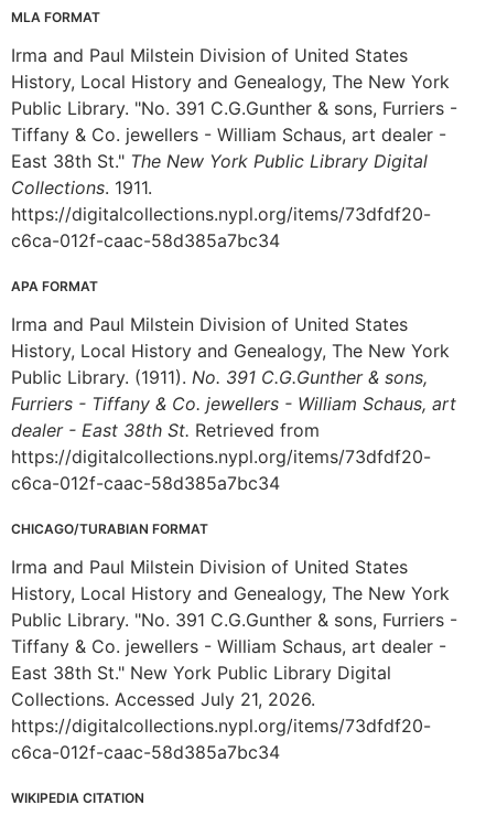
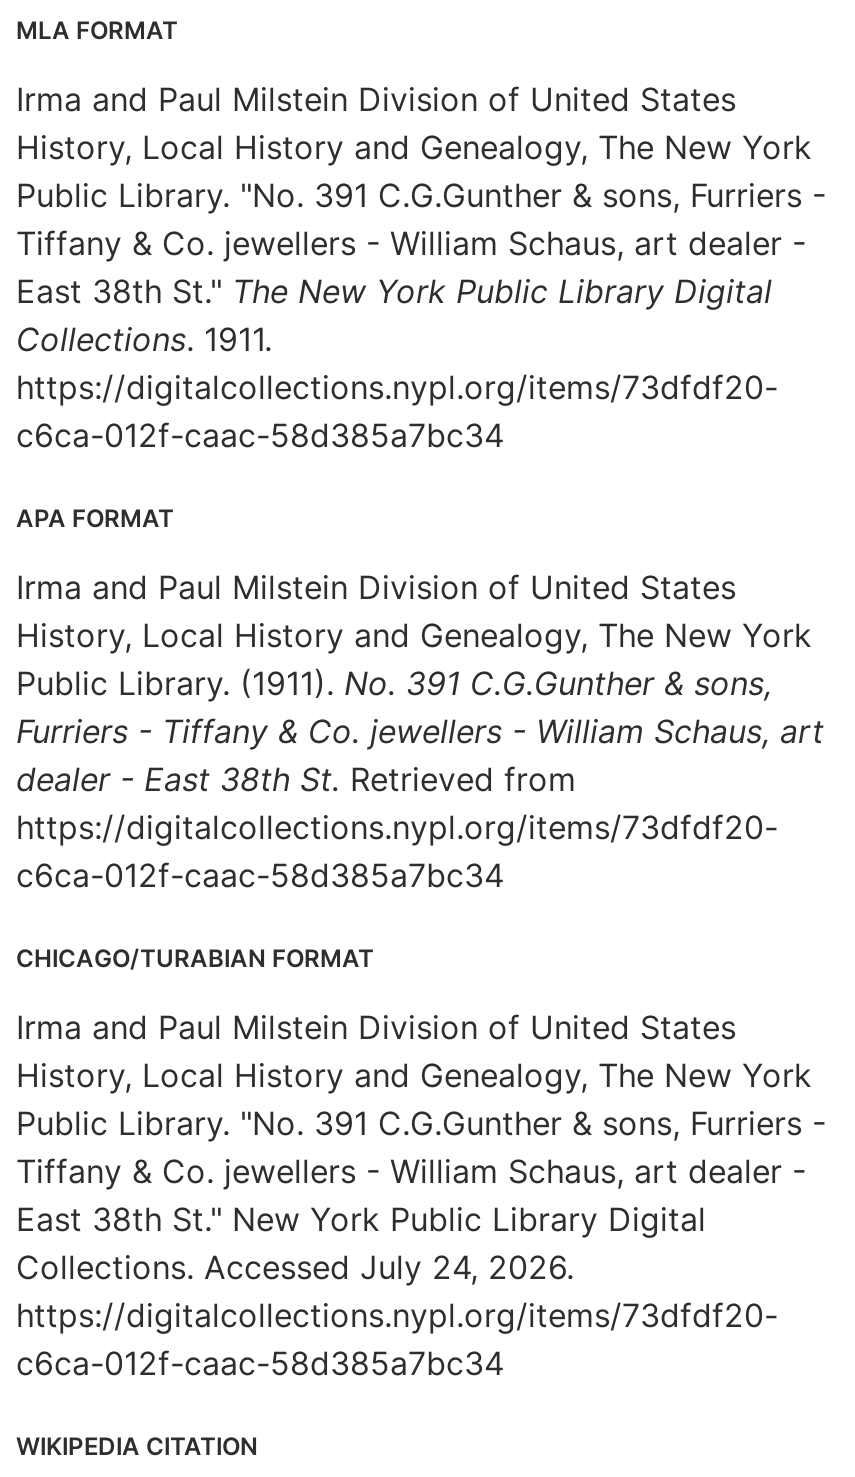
[11,688,315,710] Collections. Accessed July 21, 2026. -> [16,1247,574,1287] Collections. Accessed July 24, 2026.

